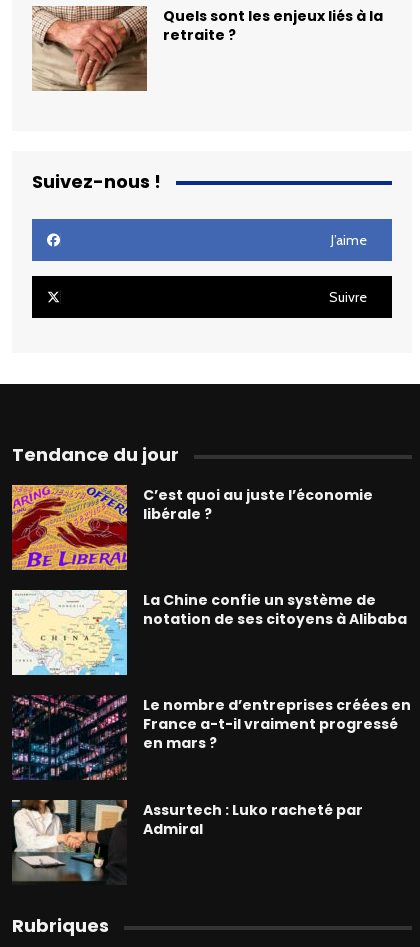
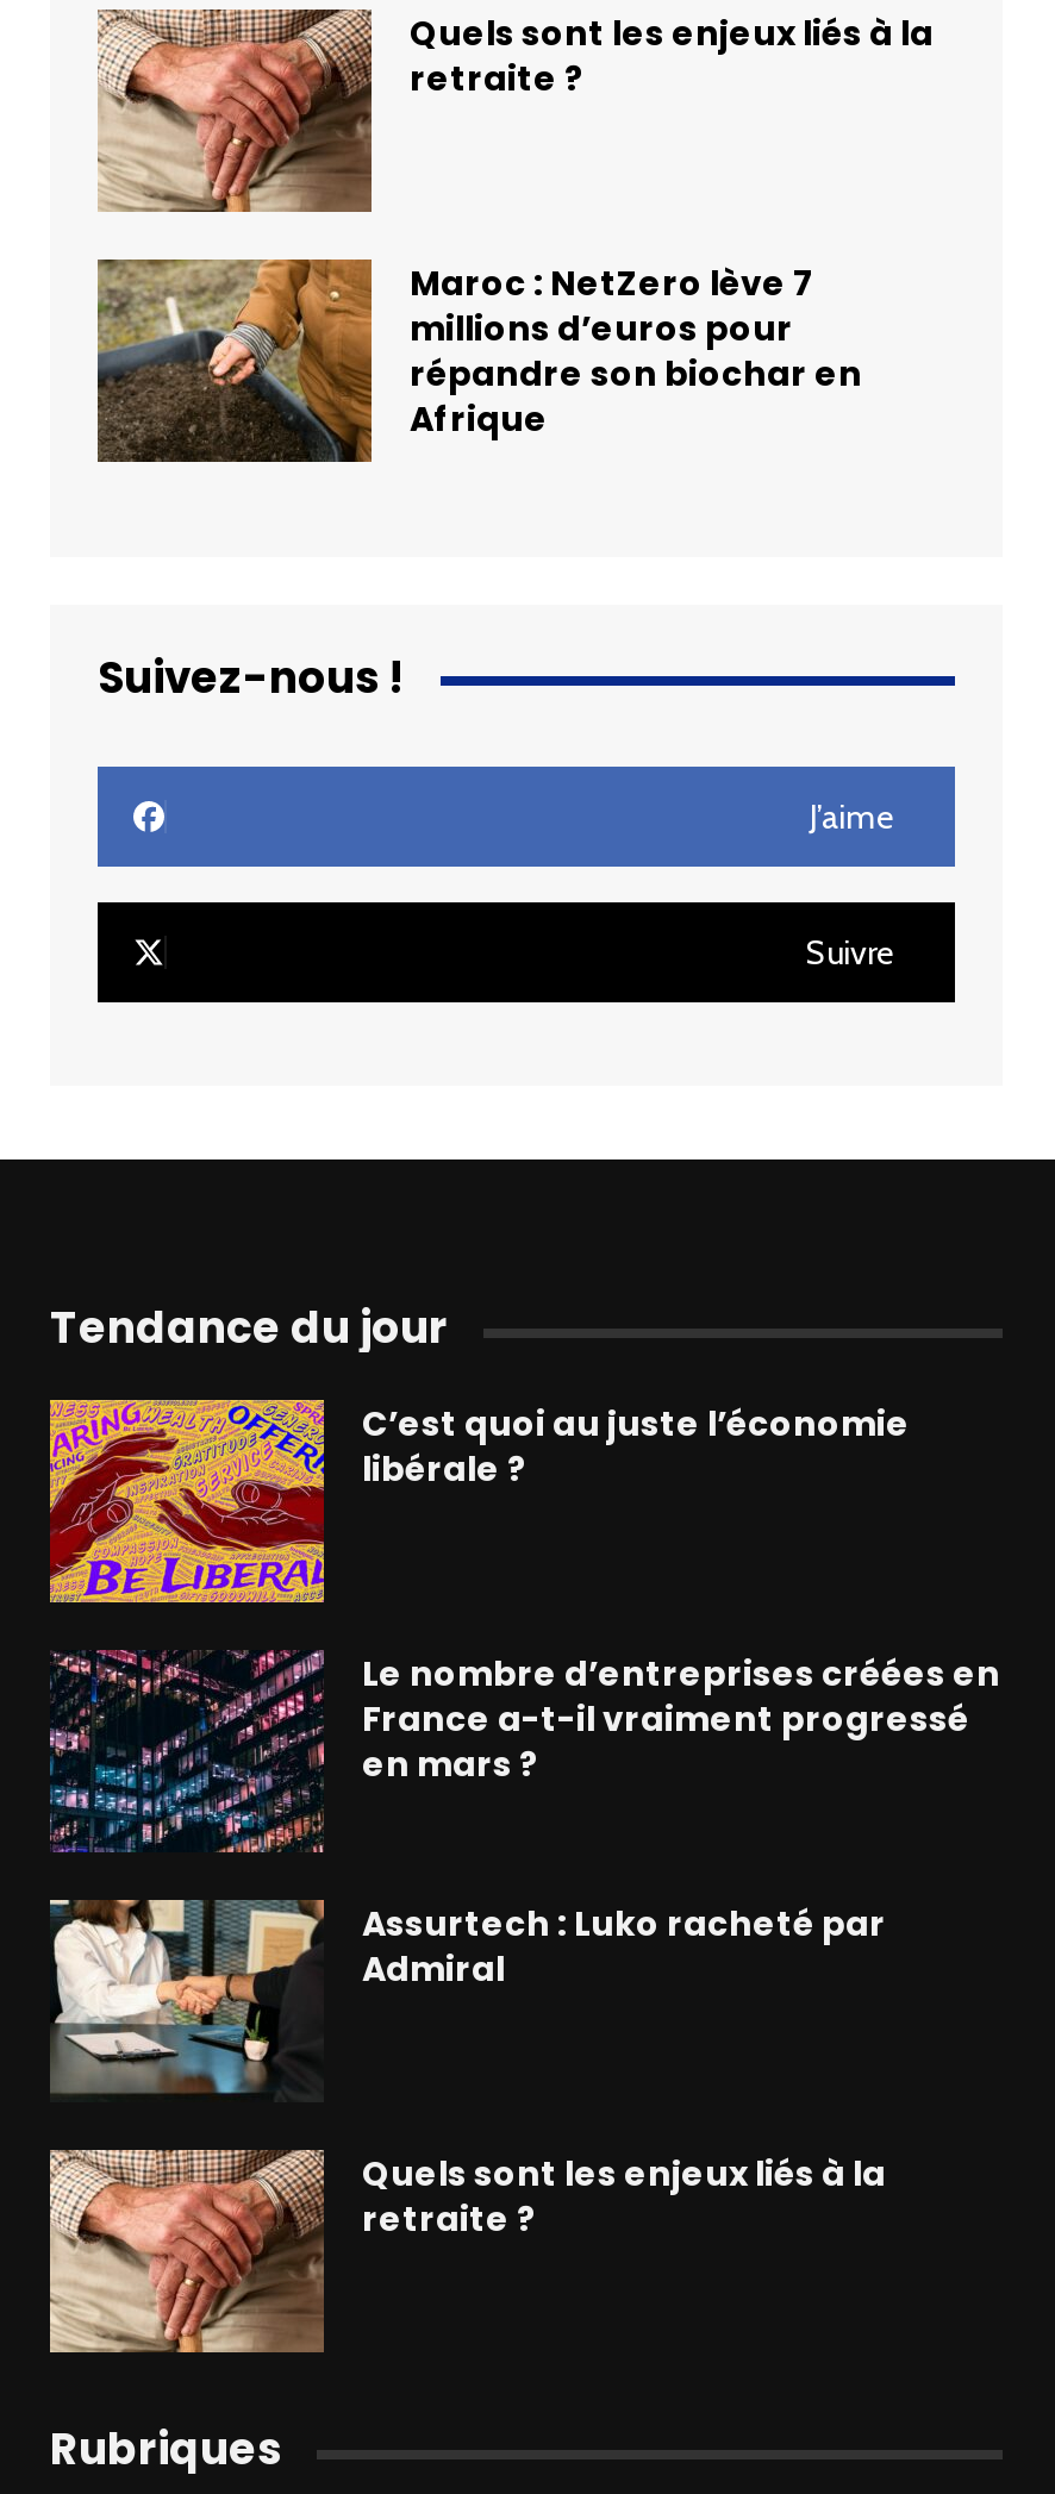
none -> [95,260,862,464] [image] | Maroc : NetZero lève 7 | millions d’euros pour | répandre son biochar en | Afrique
[11,589,407,676] [image] | La Chine confie un système de | notation de ses citoyens à Alibaba -> none
none -> [48,2148,886,2355] [image] | Quels sont les enjeux liés à la | retraite ?

